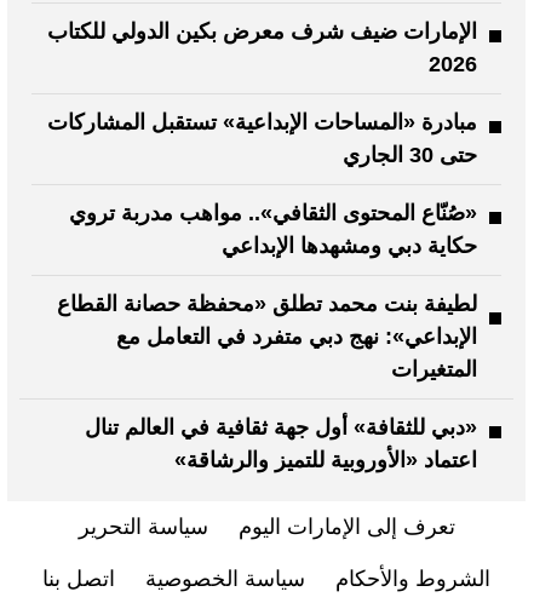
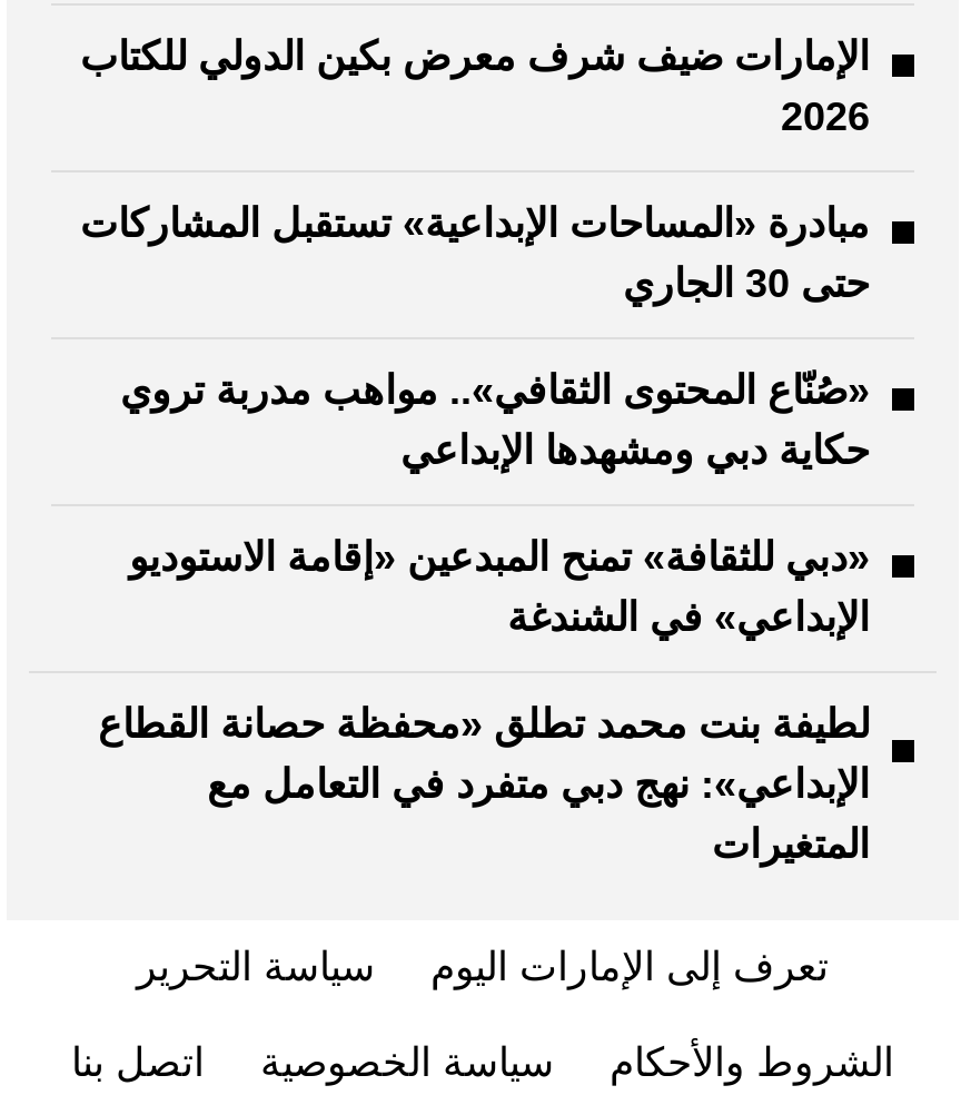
none -> [129,534,870,639] «دبي للثقافة» تمنح المبدعين «إقامة الاستوديو | الإبداعي» في الشندغة
moved [57,291,477,381] -> [98,701,870,866]: لطيفة بنت محمد تطلق «محفظة حصانة القطاع | الإبداعي»: نهج دبي متفرد في التعامل مع | المتغيرات
[85,415,477,472] «دبي للثقافة» أول جهة ثقافية في العالم تنال | اعتماد «الأوروبية للتميز والرشاقة» -> none

